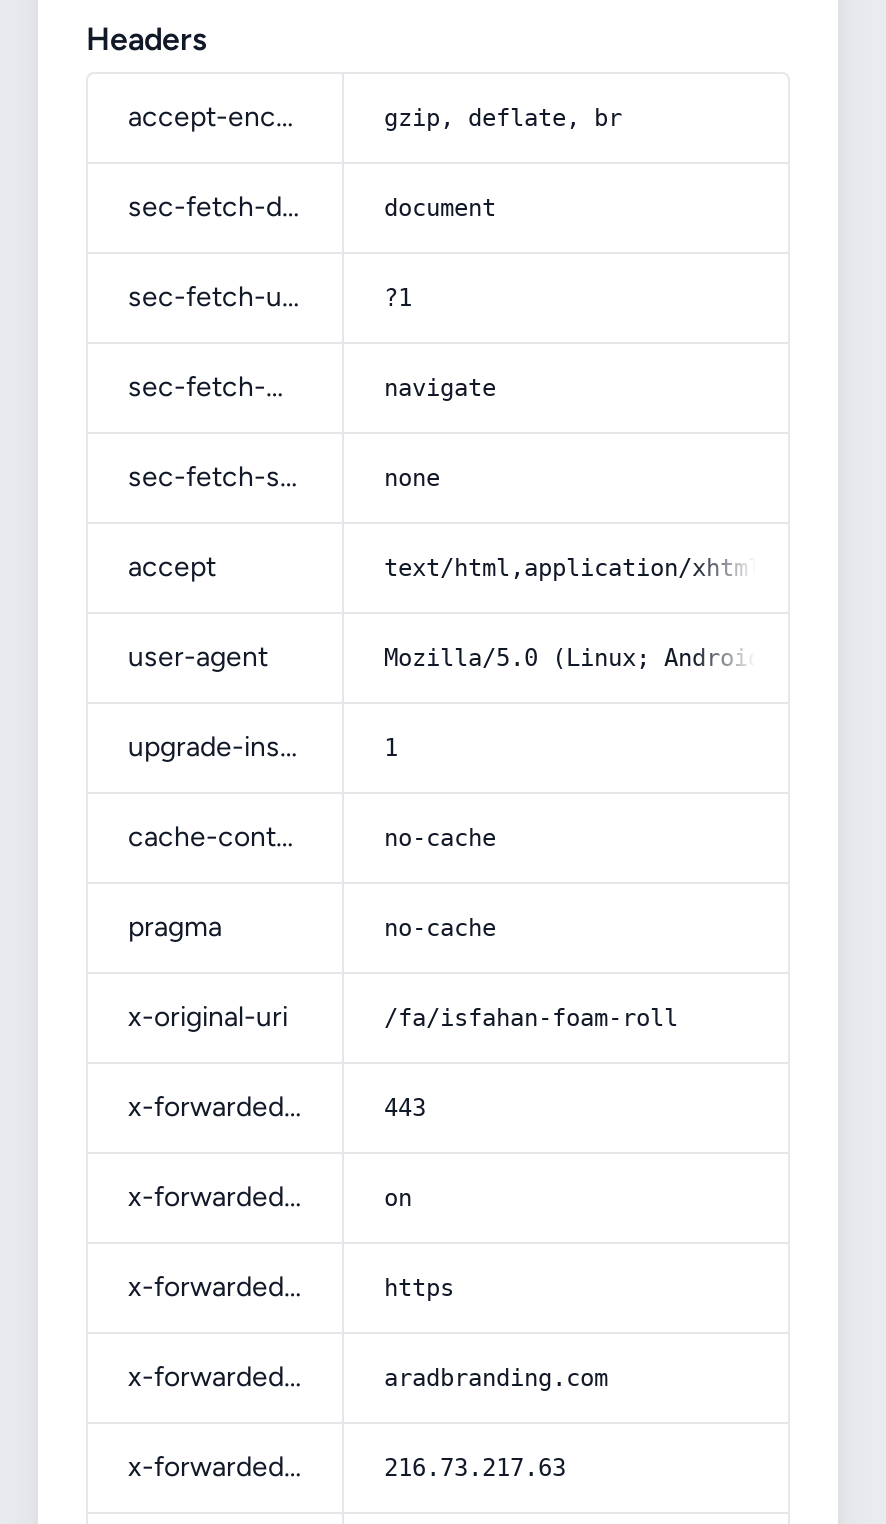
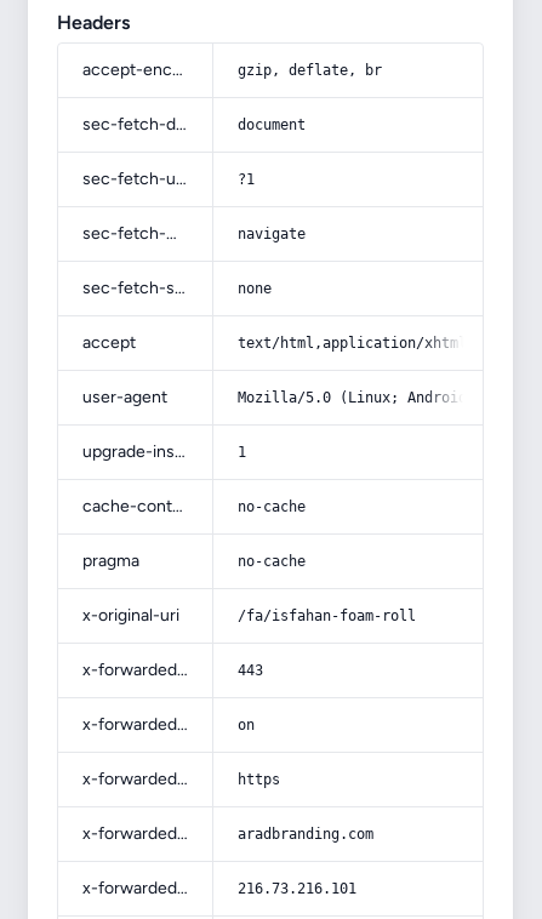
[384,1454,566,1482] 216.73.217.63 -> [238,880,356,897] 216.73.216.101

